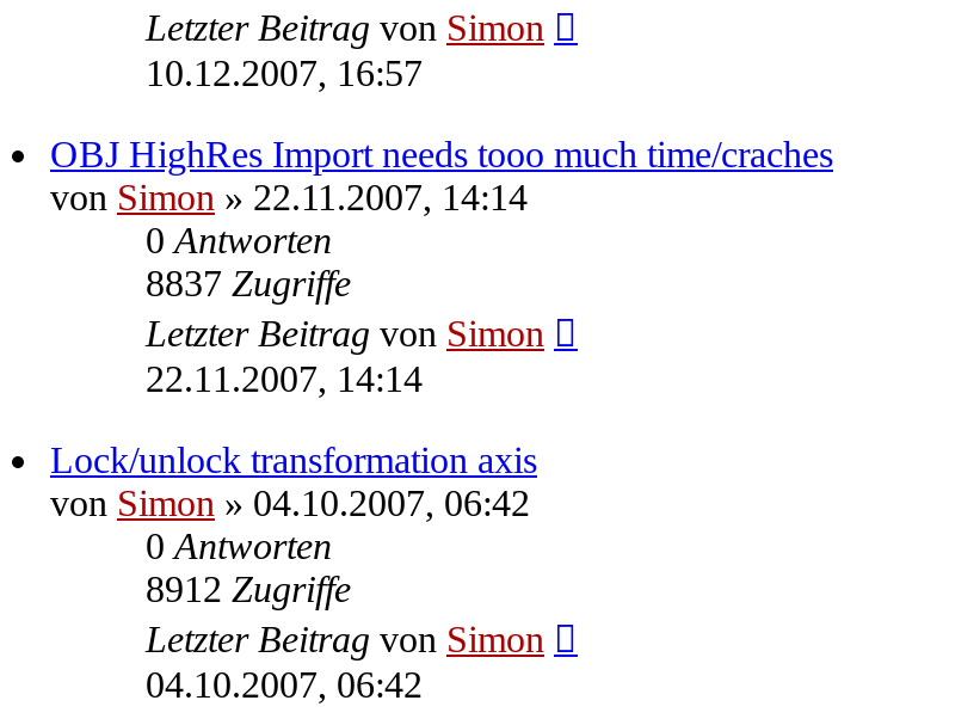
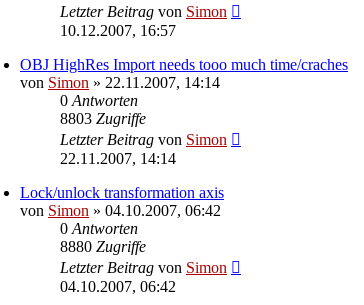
[146,263,351,303] 8837 Zugriffe -> [60,110,146,127] 8803 Zugriffe
[146,568,351,609] 8912 Zugriffe -> [60,238,146,255] 8880 Zugriffe

